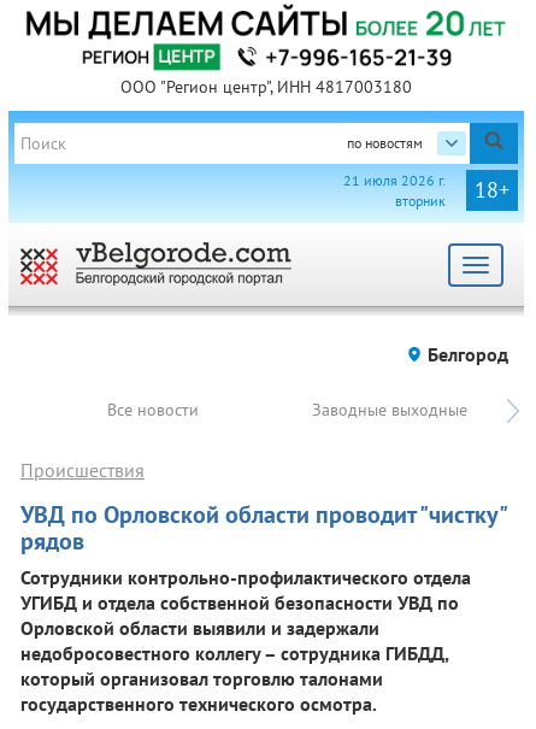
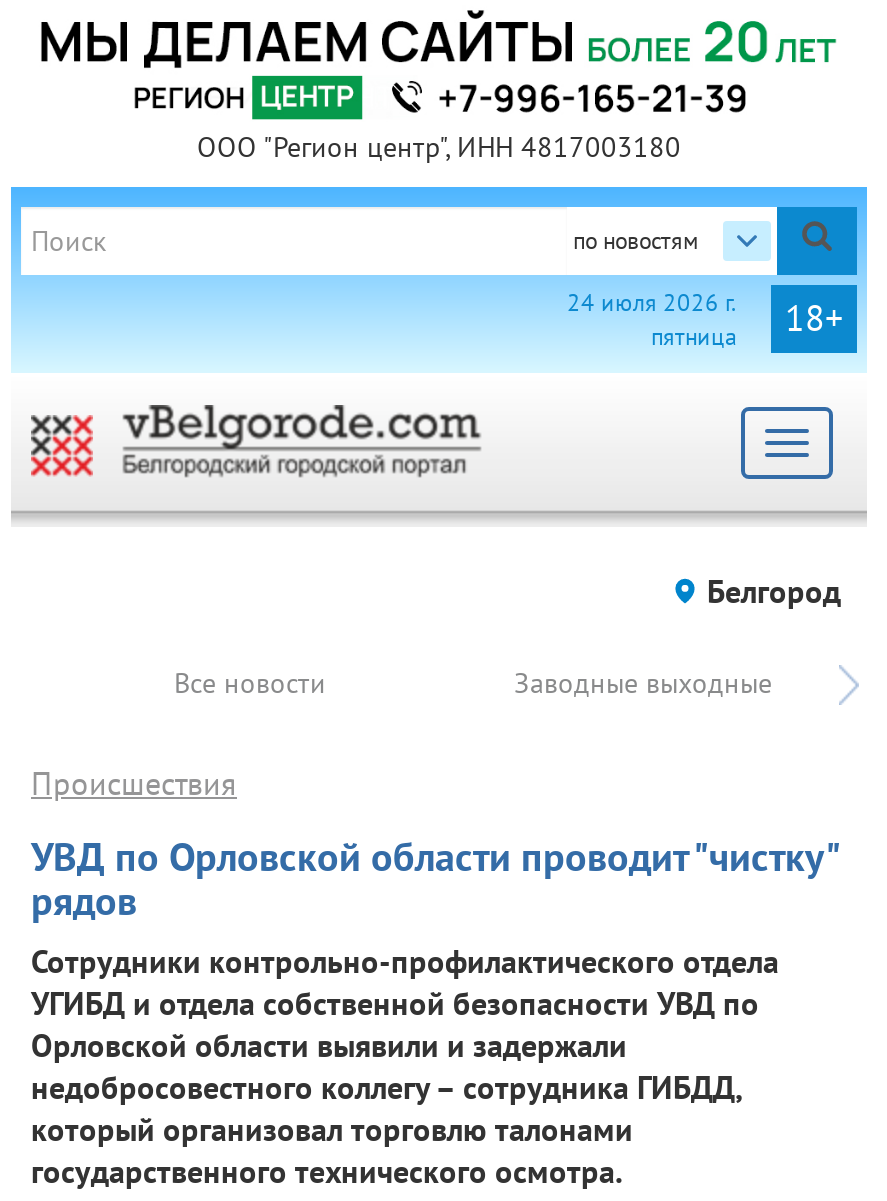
[343,171,446,210] 21 июля 2026 г. | вторник -> [567,287,737,351] 24 июля 2026 г. | пятница

